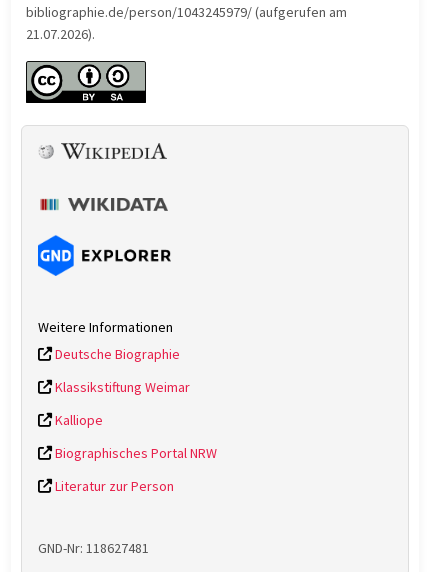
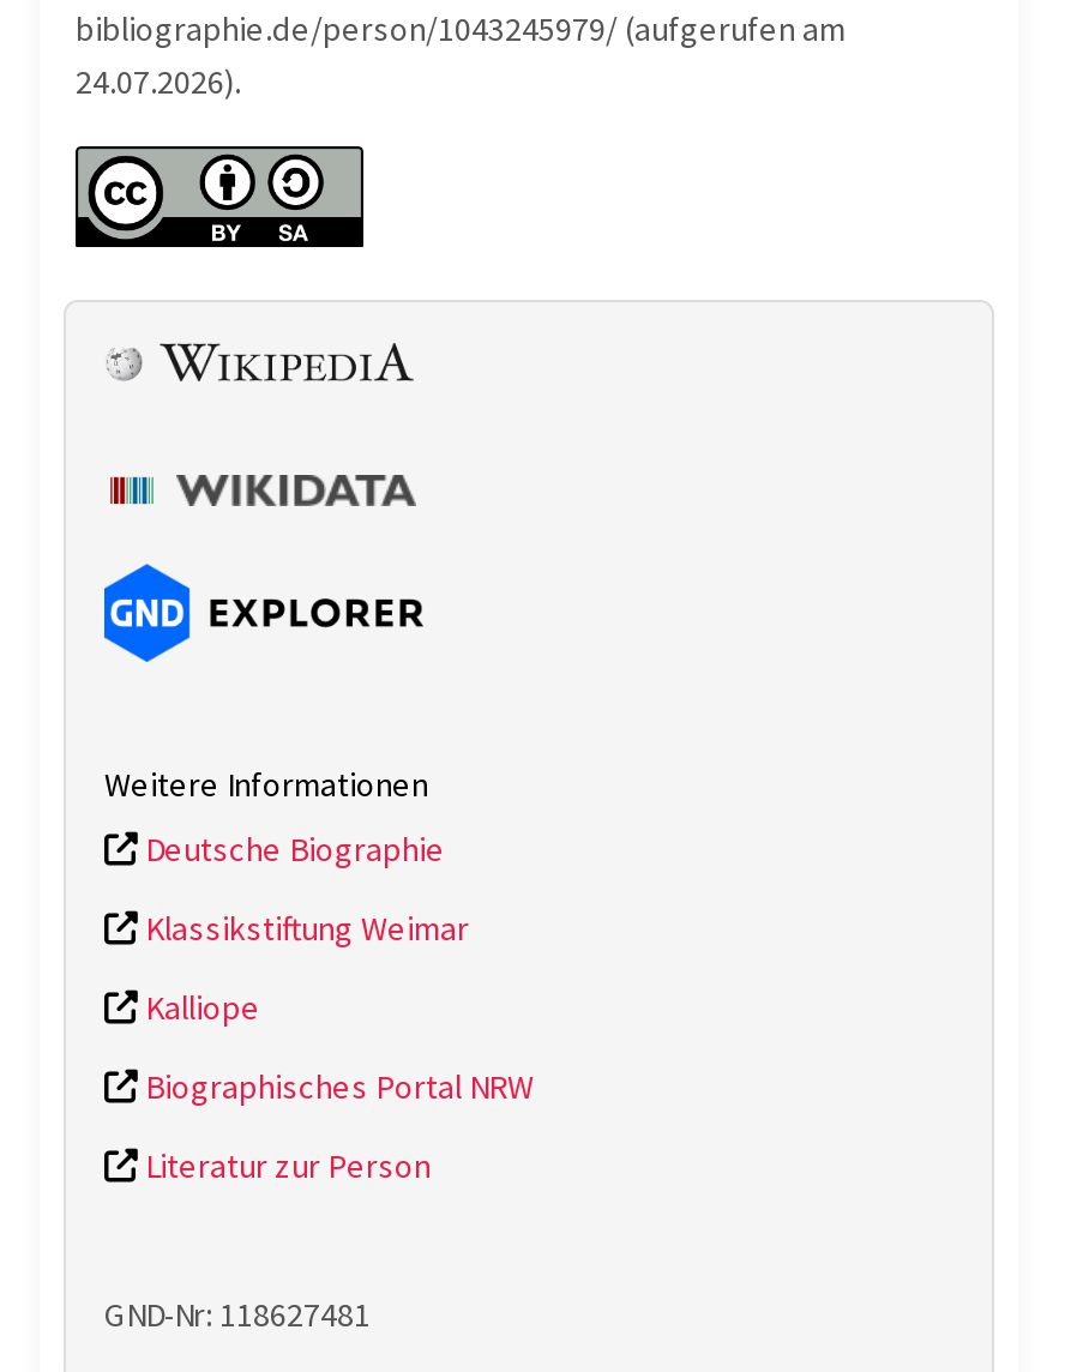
[26,25,95,43] 21.07.2026). -> [76,60,241,103] 24.07.2026).

